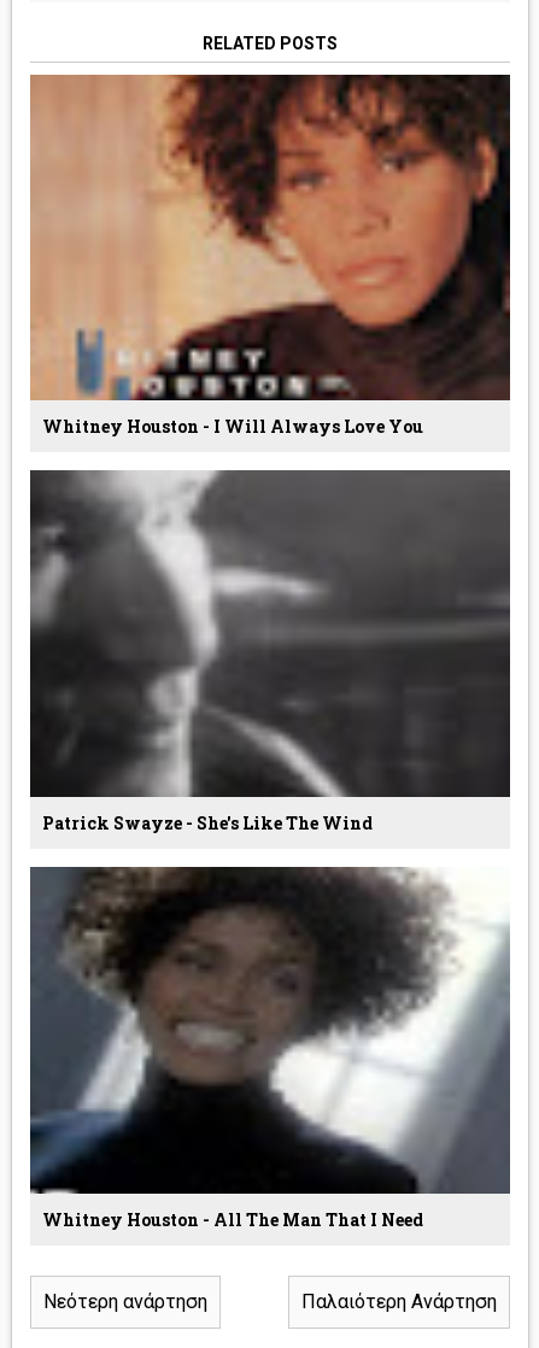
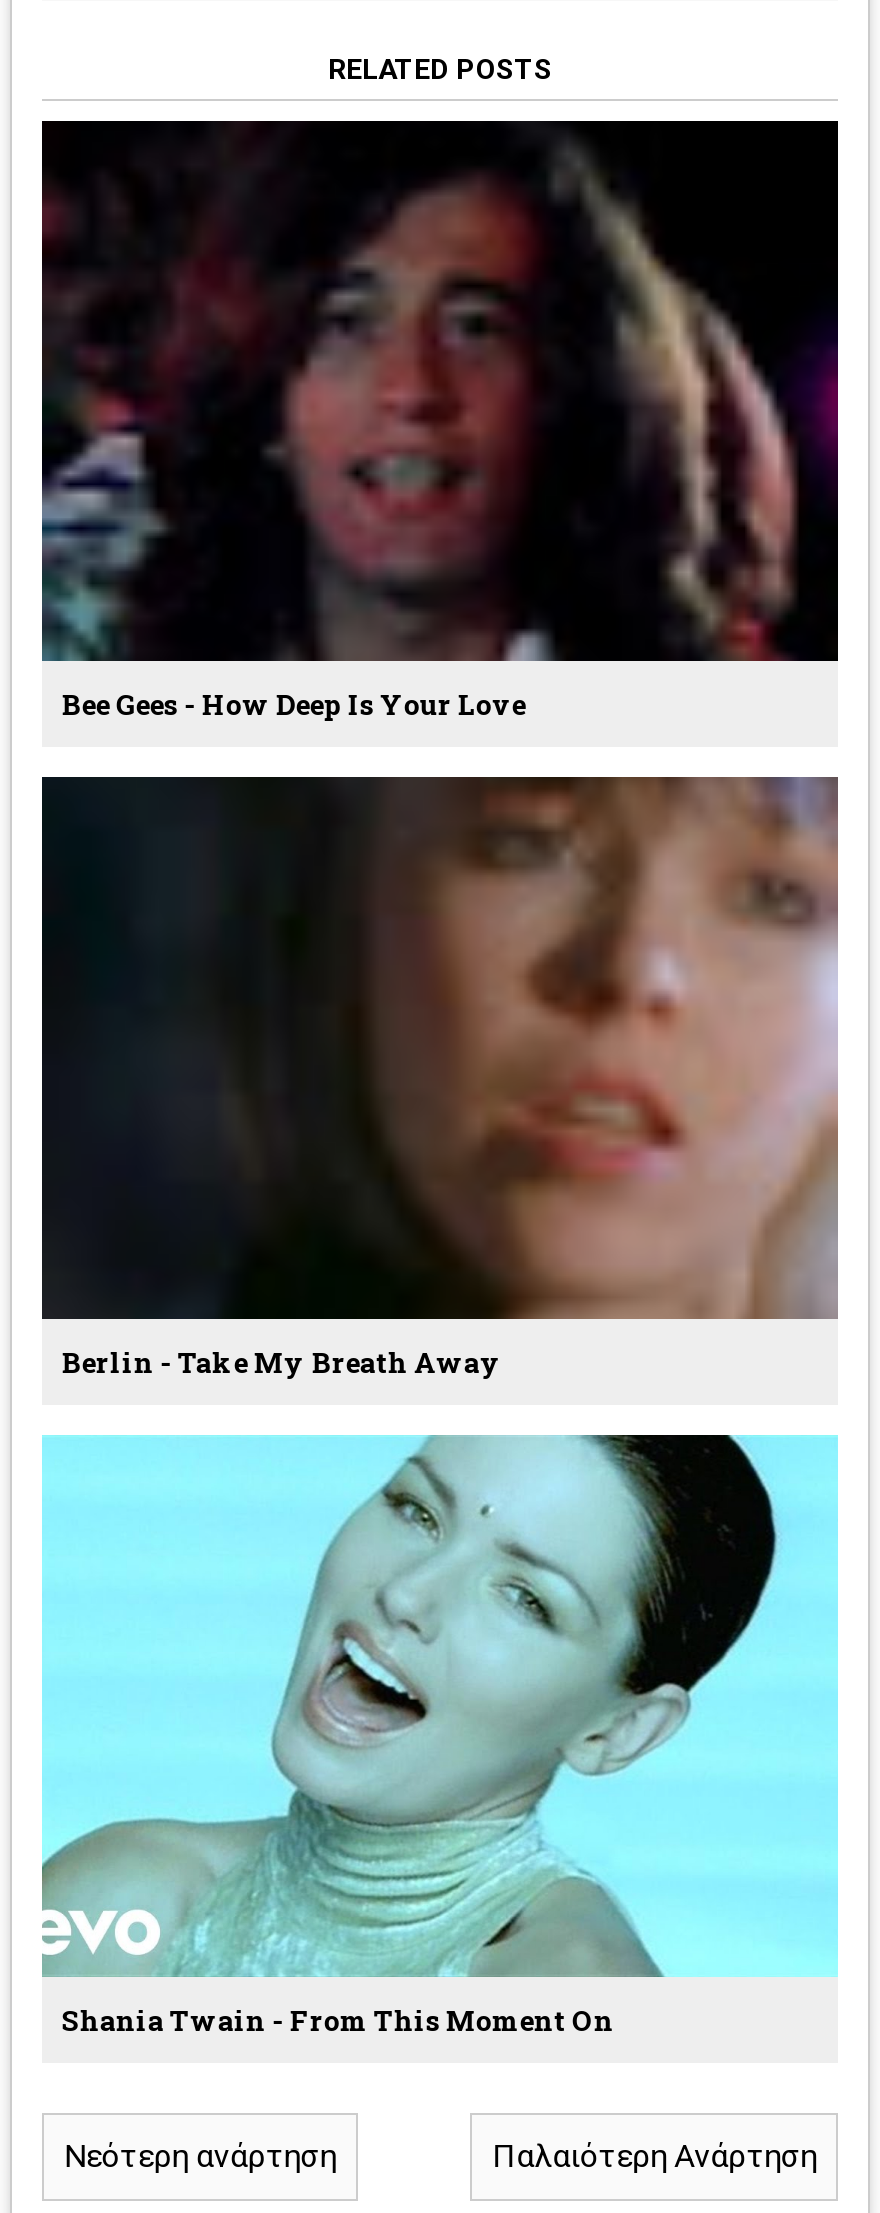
[29,74,510,438] [image] | Whitney Houston - I Will Always Love You -> [40,119,838,724] [image] | Bee Gees - How Deep Is Your Love
[30,470,511,835] [image] | Patrick Swayze - She's Like The Wind -> [42,775,840,1381] [image] | Berlin - Take My Breath Away
[29,866,511,1231] [image] | Whitney Houston - All The Man That I Need -> [42,1433,840,2039] [image] | Shania Twain - From This Moment On

